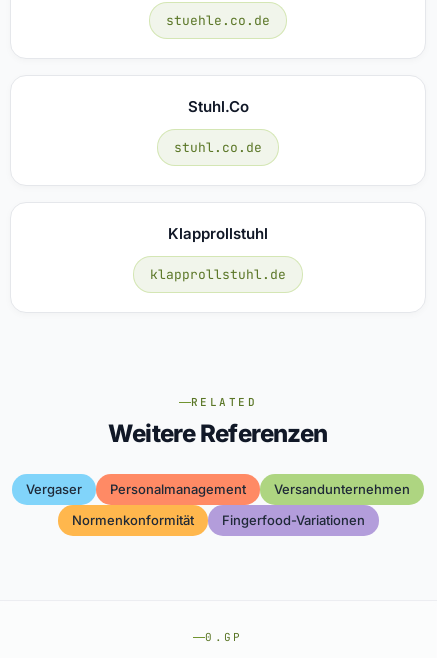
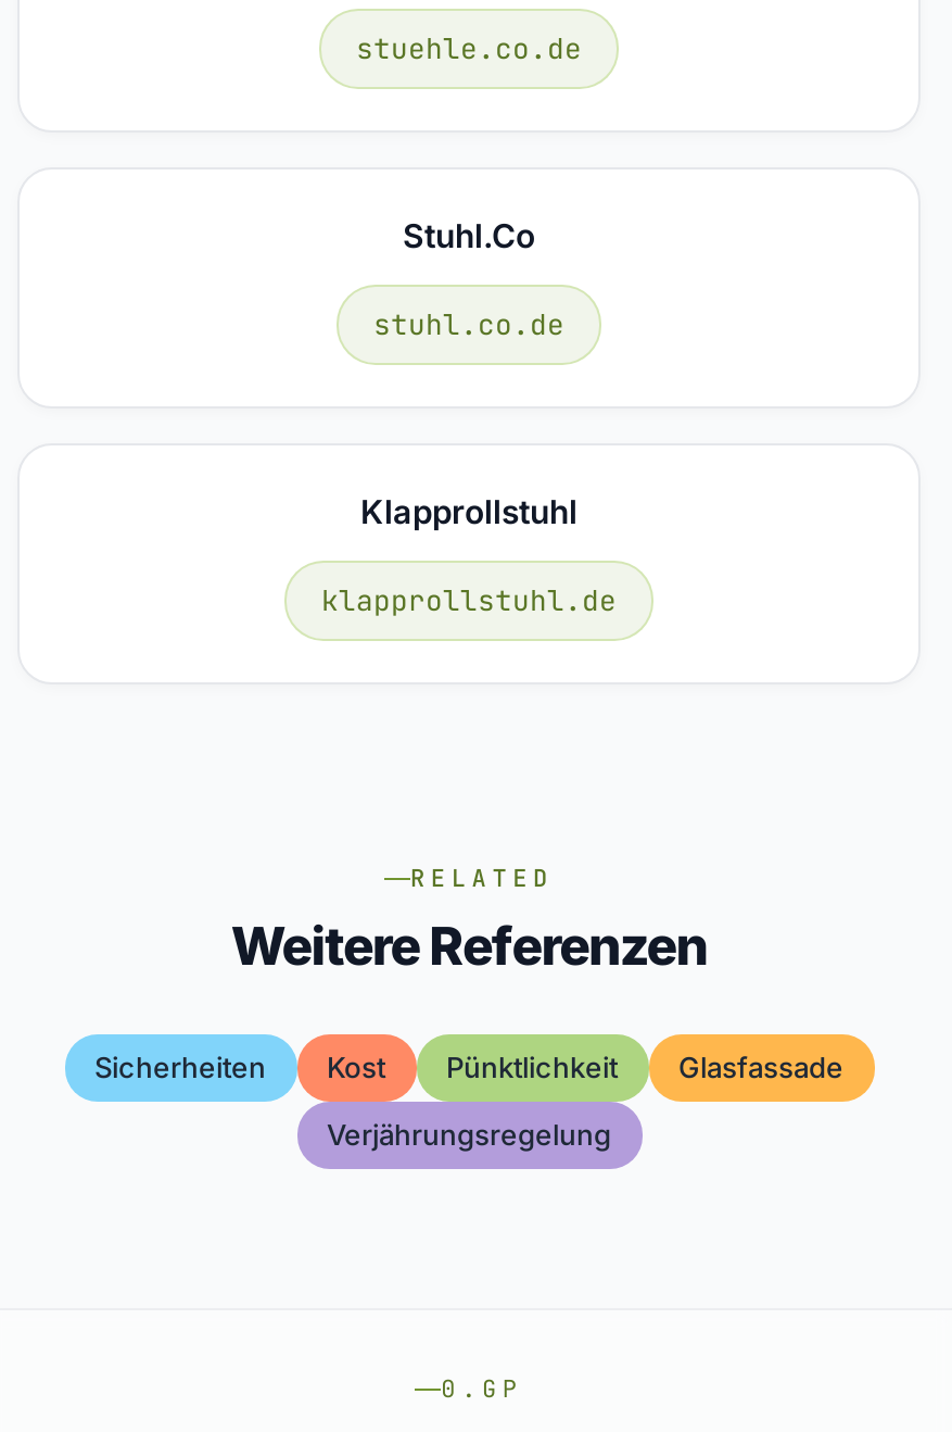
[26,481,410,497] Vergaser | Personalmanagement | Versandunternehmen -> [94,1050,843,1084] Sicherheiten | Kost | Pünktlichkeit | Glasfassade
[71,512,364,528] Normenkonformität | Fingerfood-Variationen -> [327,1117,611,1152] Verjährungsregelung

